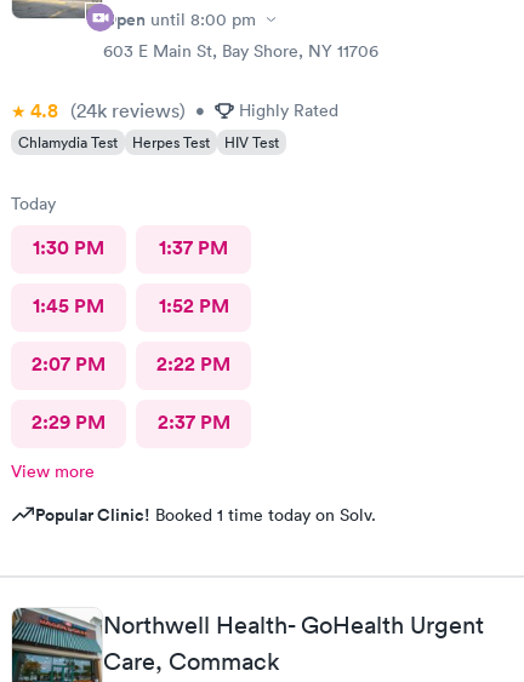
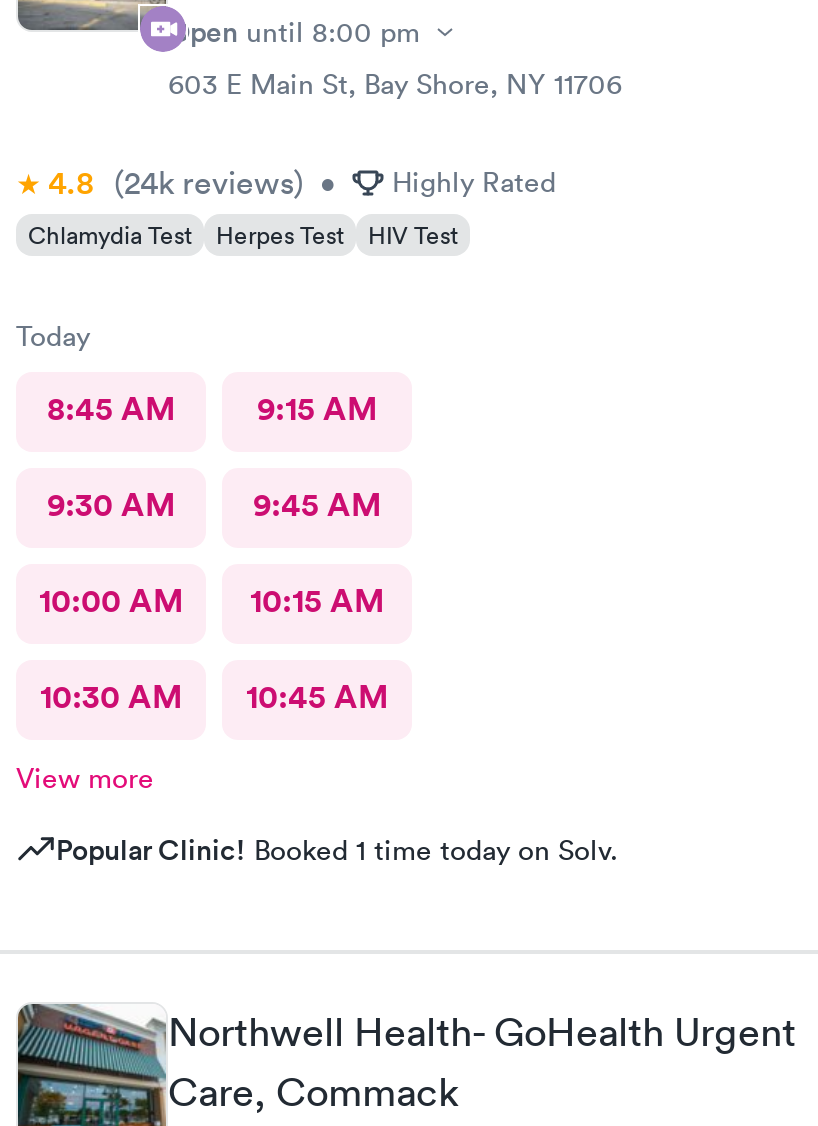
[33,235,228,260] 1:30 PM | 1:37 PM -> [47,388,377,430] 8:45 AM | 9:15 AM
[33,293,229,319] 1:45 PM | 1:52 PM -> [47,484,381,526] 9:30 AM | 9:45 AM
[32,351,230,377] 2:07 PM | 2:22 PM -> [39,580,384,622] 10:00 AM | 10:15 AM
[32,409,230,435] 2:29 PM | 2:37 PM -> [40,676,388,718] 10:30 AM | 10:45 AM

